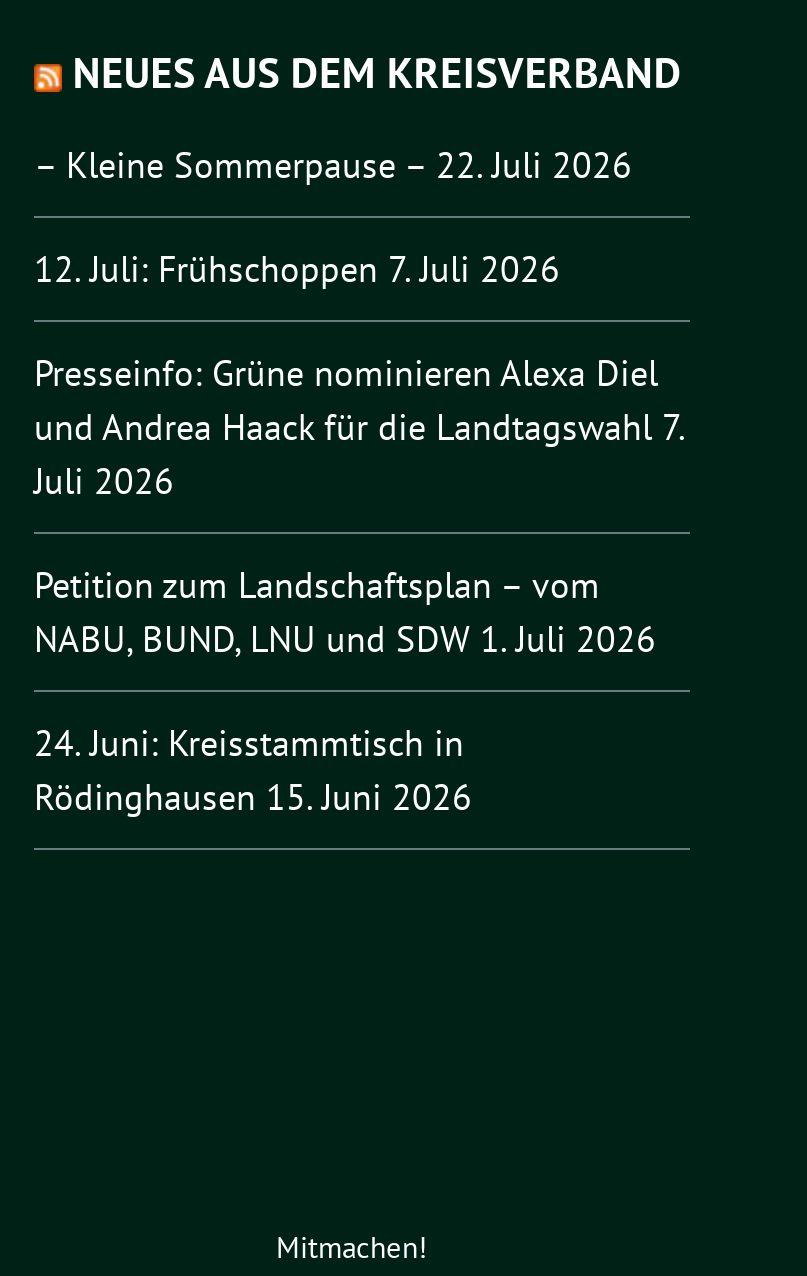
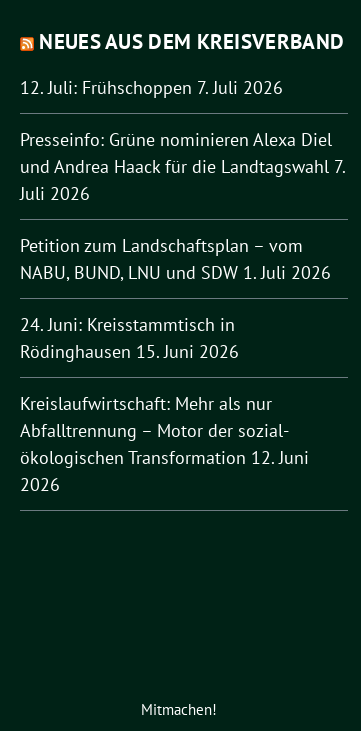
[34,143,632,189] – Kleine Sommerpause – 22. Juli 2026 -> none
moved [34,247,684,821] -> [20,76,345,363]: 12. Juli: Frühschoppen 7. Juli 2026 | Presseinfo: Grüne nominieren Alexa Diel | und Andrea Haack für die Landtagswahl 7. | Juli 2026 | Petition zum Landschaftsplan – vom | NABU, BUND, LNU und SDW 1. Juli 2026 | 24. Juni: Kreisstammtisch in | Rödinghausen 15. Juni 2026
none -> [20,392,309,496] Kreislaufwirtschaft: Mehr als nur | Abfalltrennung – Motor der sozial- | ökologischen Transformation 12. Juni | 2026

